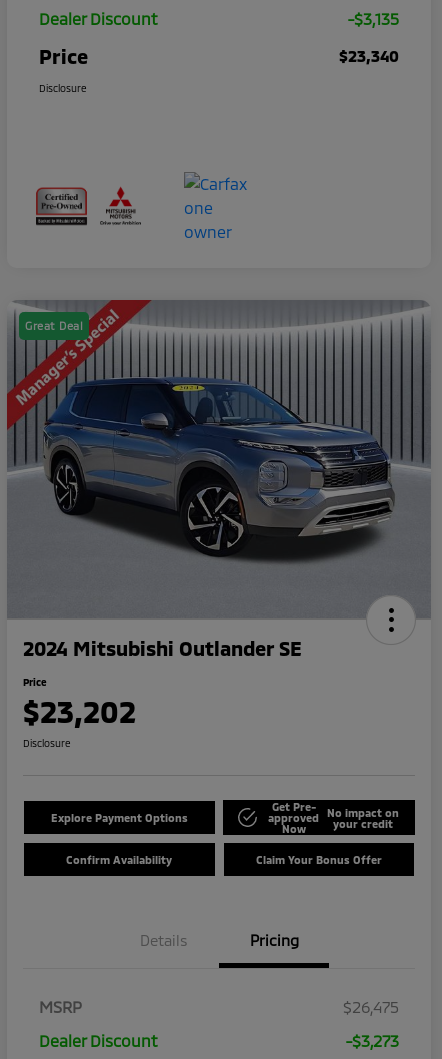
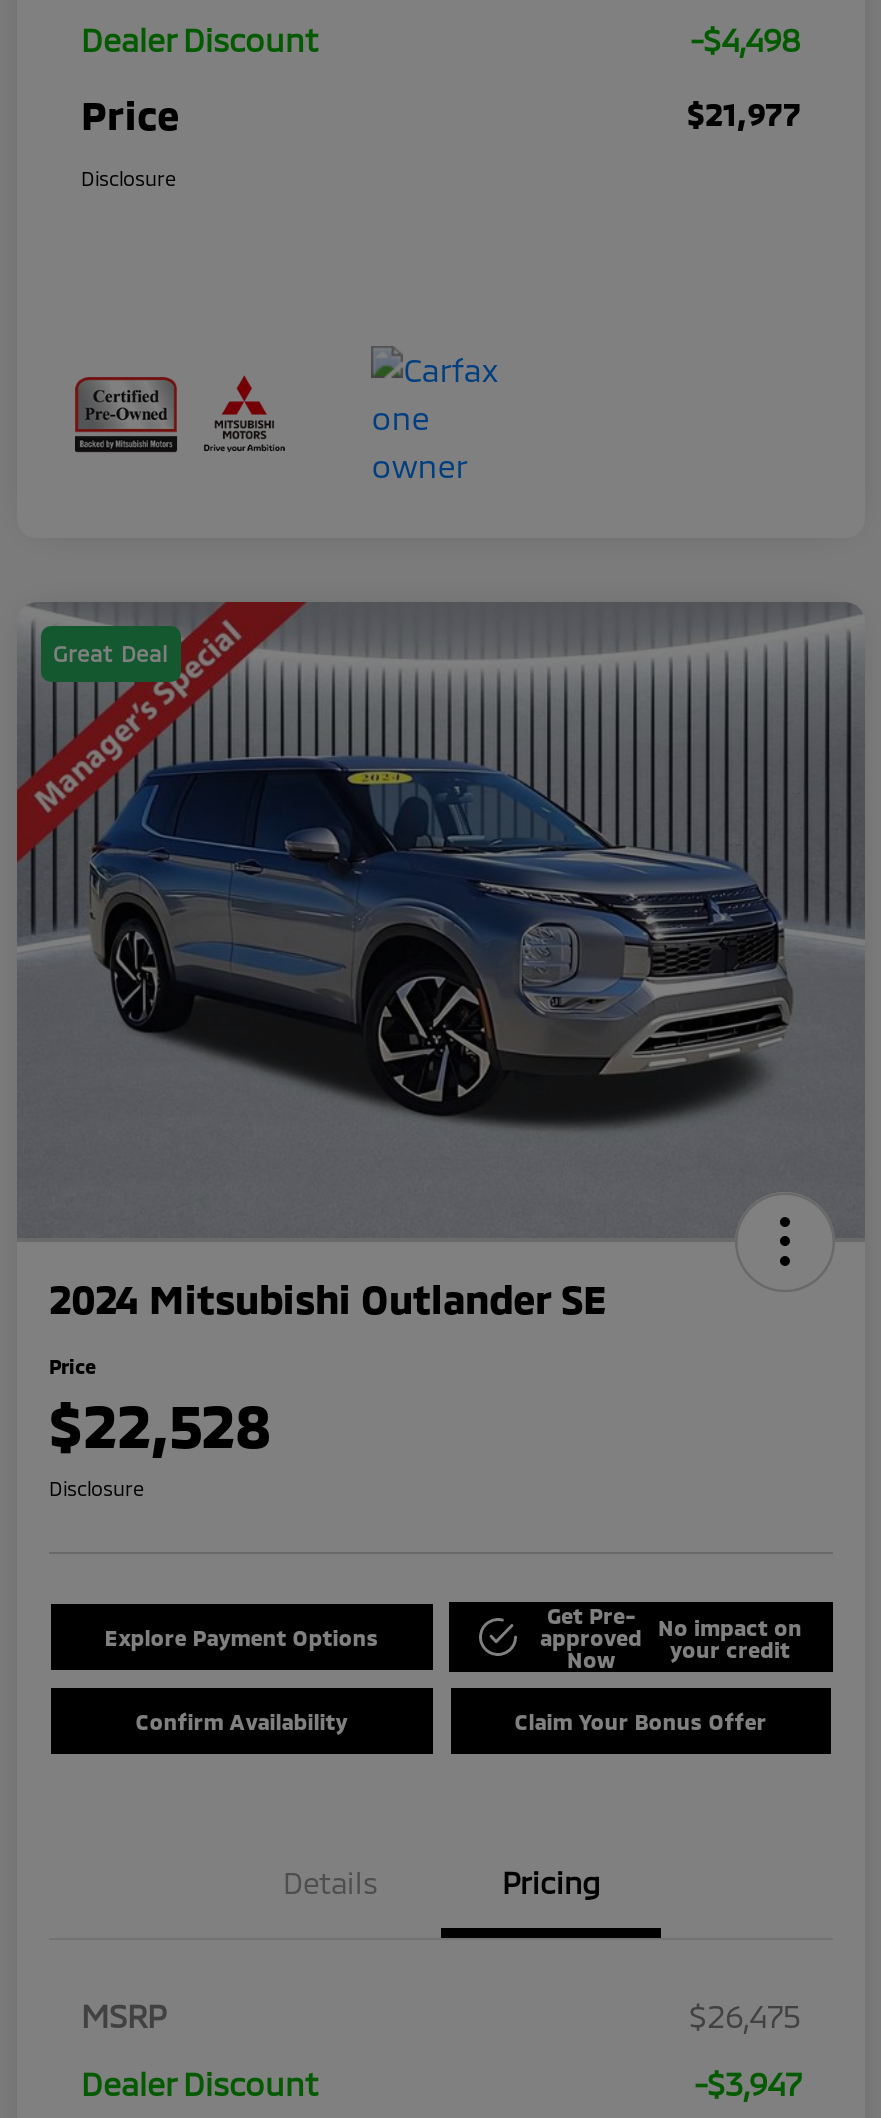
[347,9,399,28] -$3,135 -> [689,20,801,58] -$4,498
[339,46,399,65] $23,340 -> [687,94,801,132] $21,977
[23,693,136,729] $23,202 -> [49,1388,271,1460] $22,528
[345,1031,399,1050] -$3,273 -> [693,2064,801,2102] -$3,947

